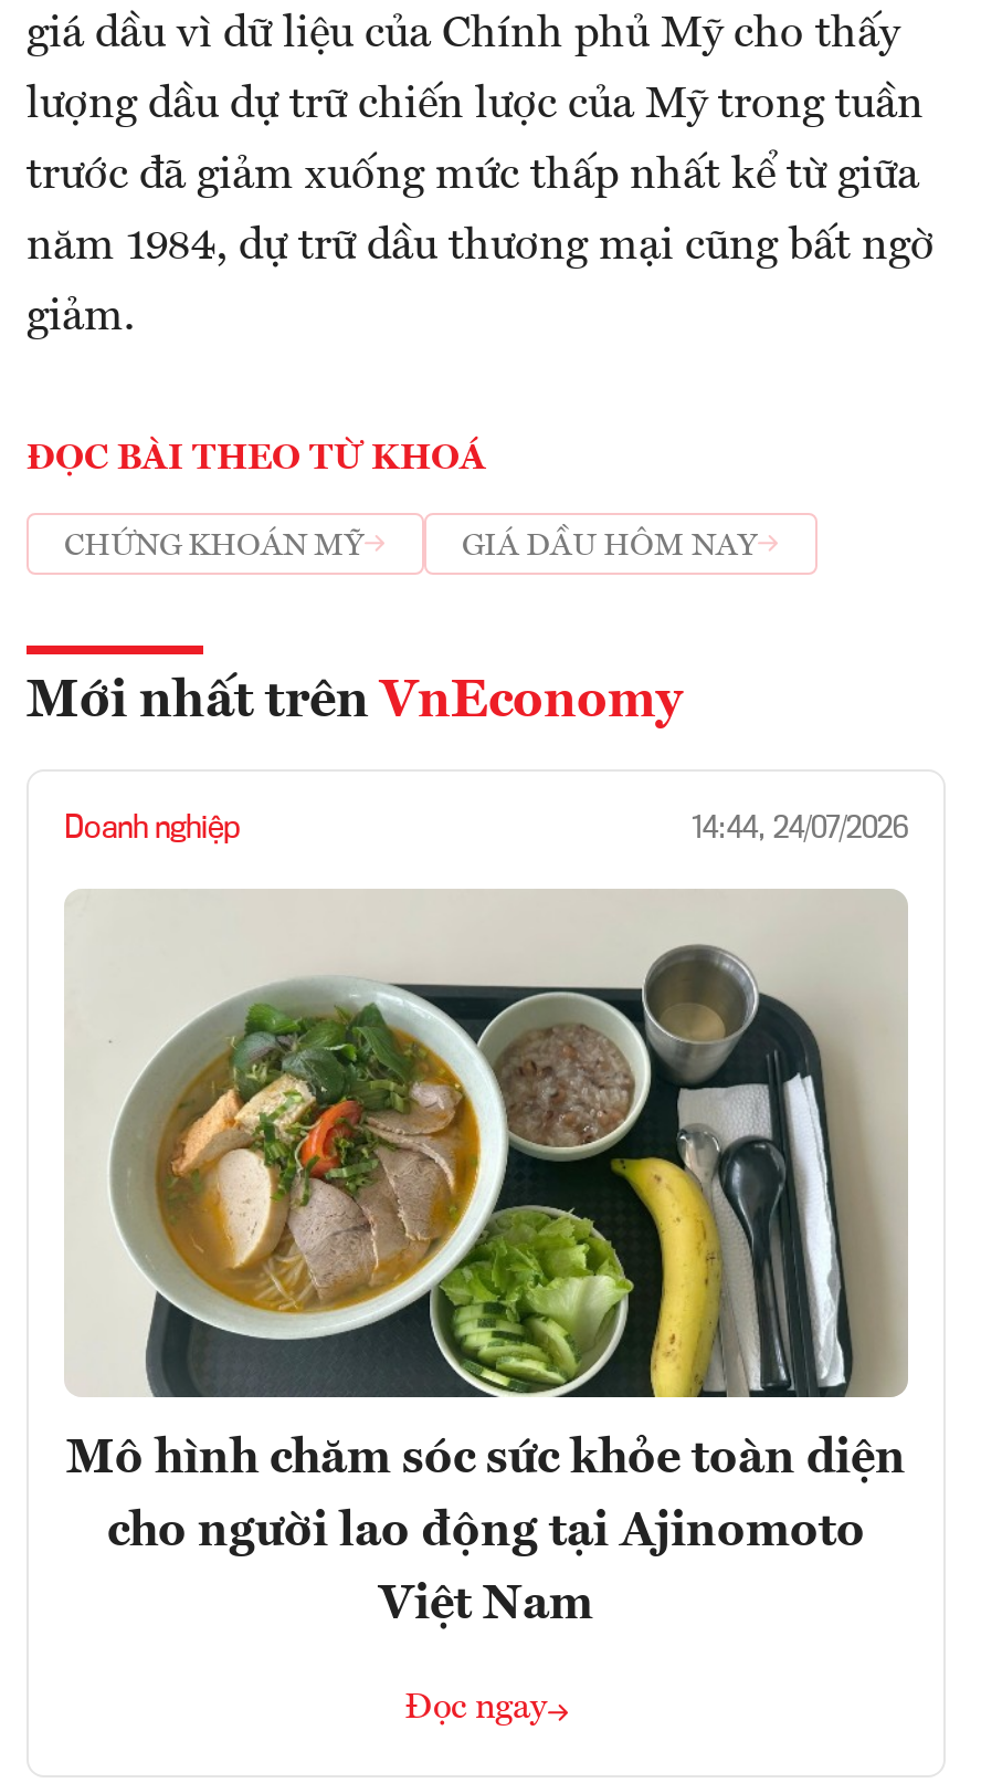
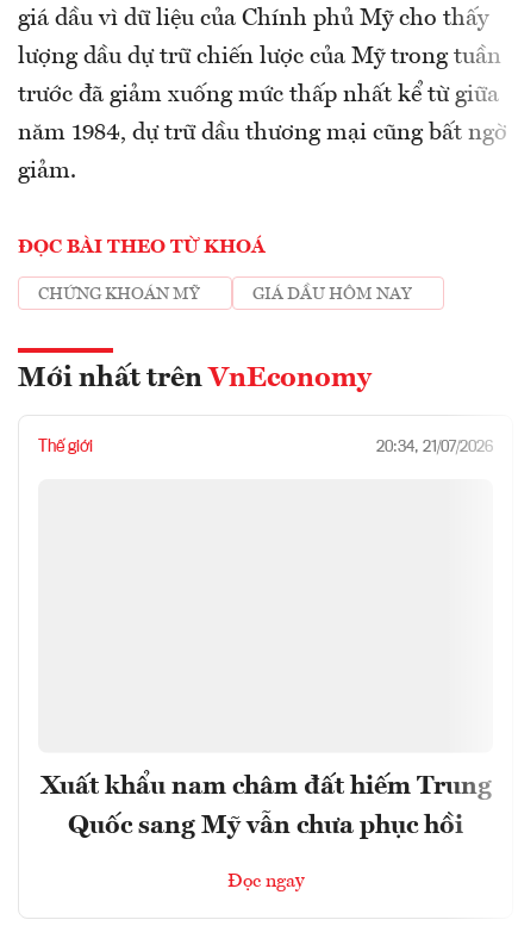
[64,815,908,846] Doanh nghiệp | 14:44, 24/07/2026 -> [38,439,493,456] Thế giới | 20:34, 21/07/2026
[66,891,908,1399] [image] -> none
[66,1434,906,1629] Mô hình chăm sóc sức khỏe toàn diện | cho người lao động tại Ajinomoto | Việt Nam -> [40,773,491,839] Xuất khẩu nam châm đất hiếm Trung | Quốc sang Mỹ vẫn chưa phục hồi

